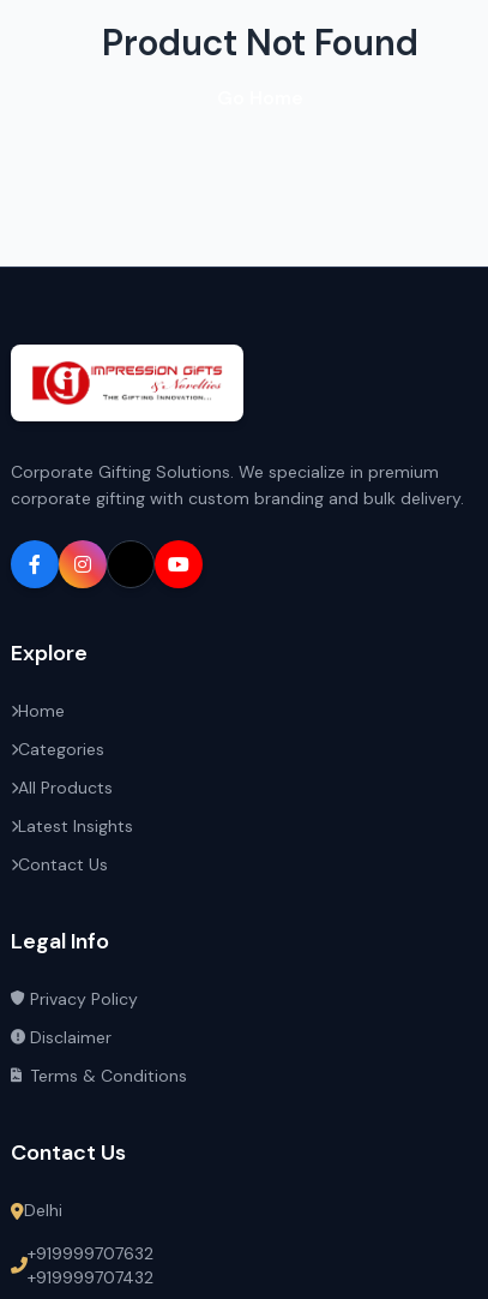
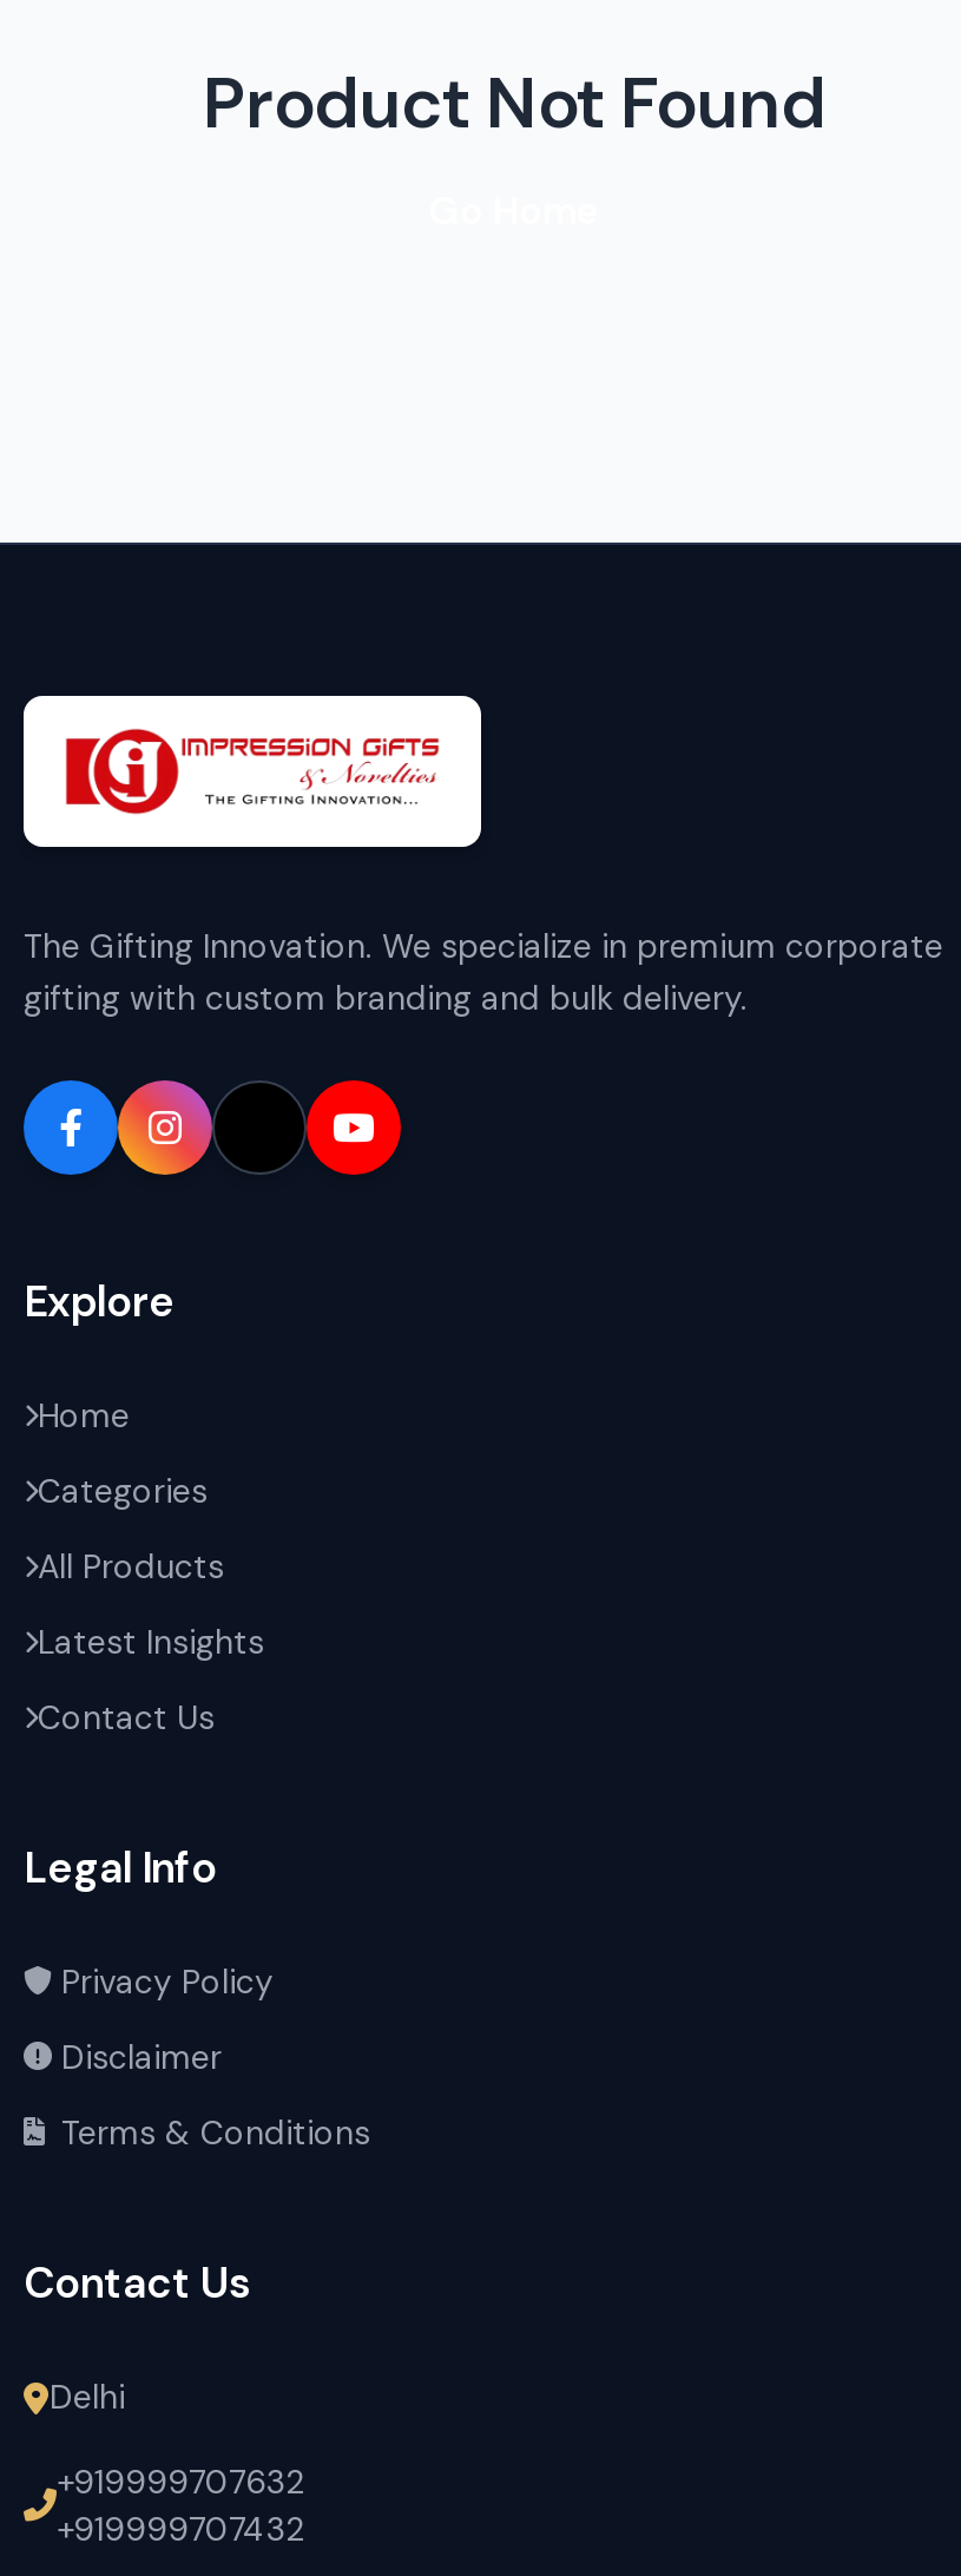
[11,461,464,509] Corporate Gifting Solutions. We specialize in premium | corporate gifting with custom branding and bulk delivery. -> [24,925,943,1019] The Gifting Innovation. We specialize in premium corporate | gifting with custom branding and bulk delivery.

